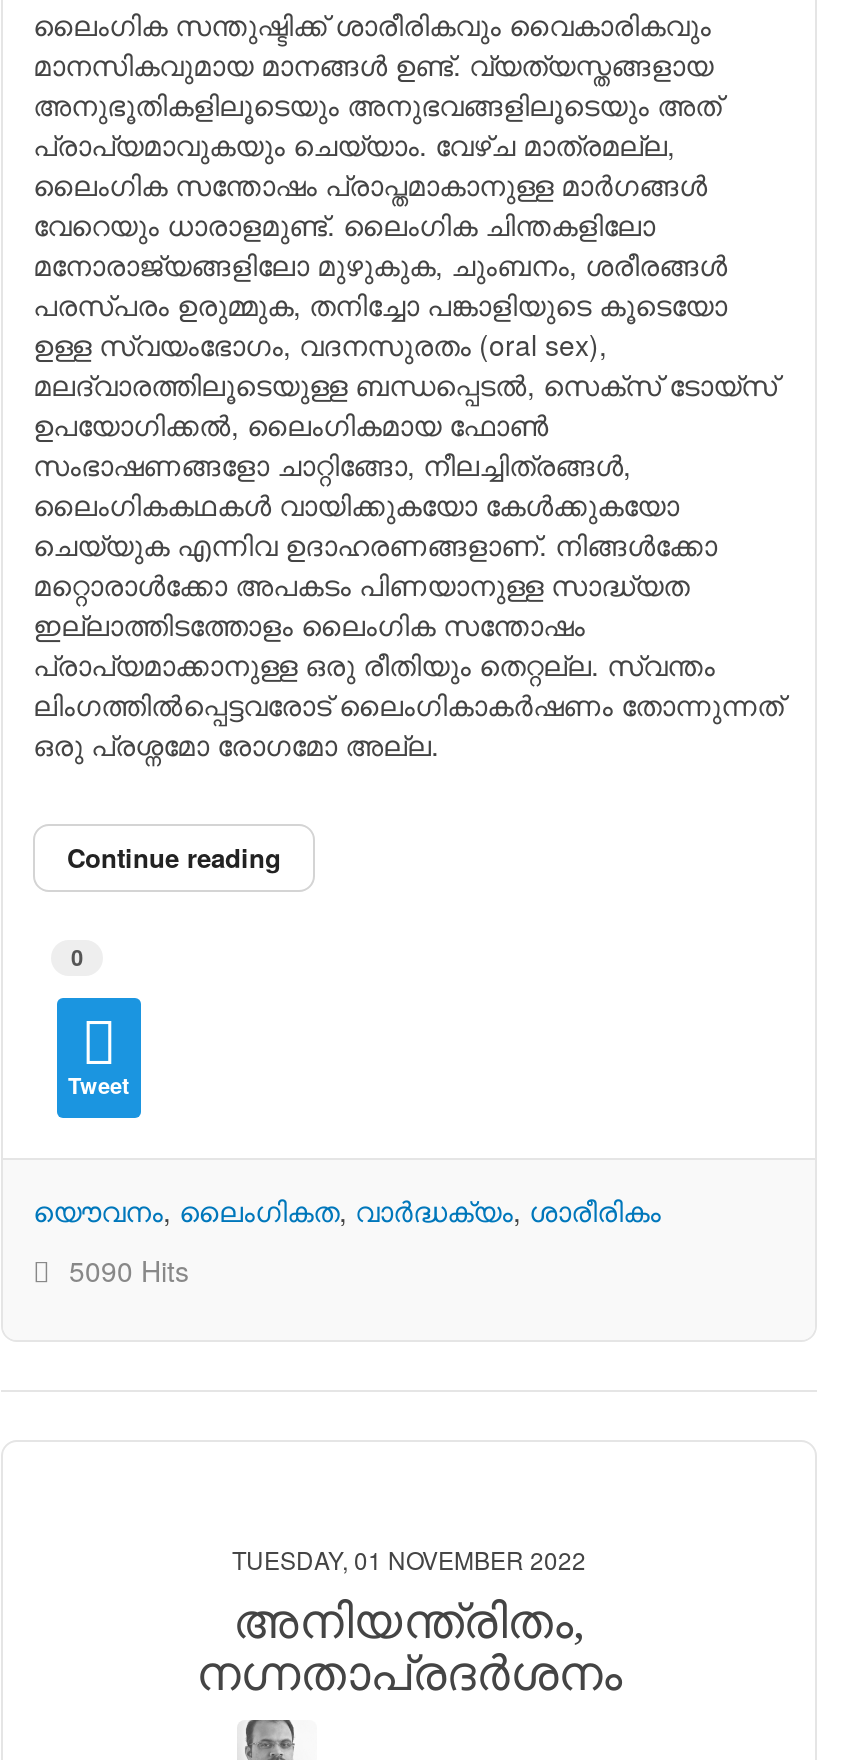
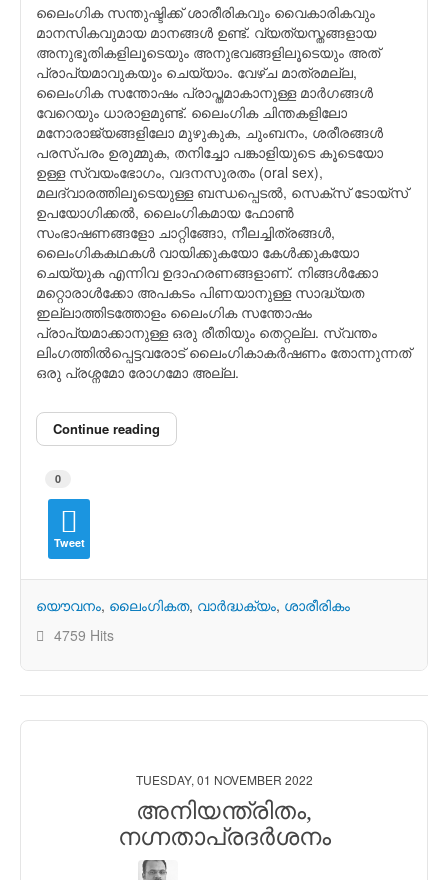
[53,1249,189,1289] 5090 Hits -> [46,625,114,645] 4759 Hits

